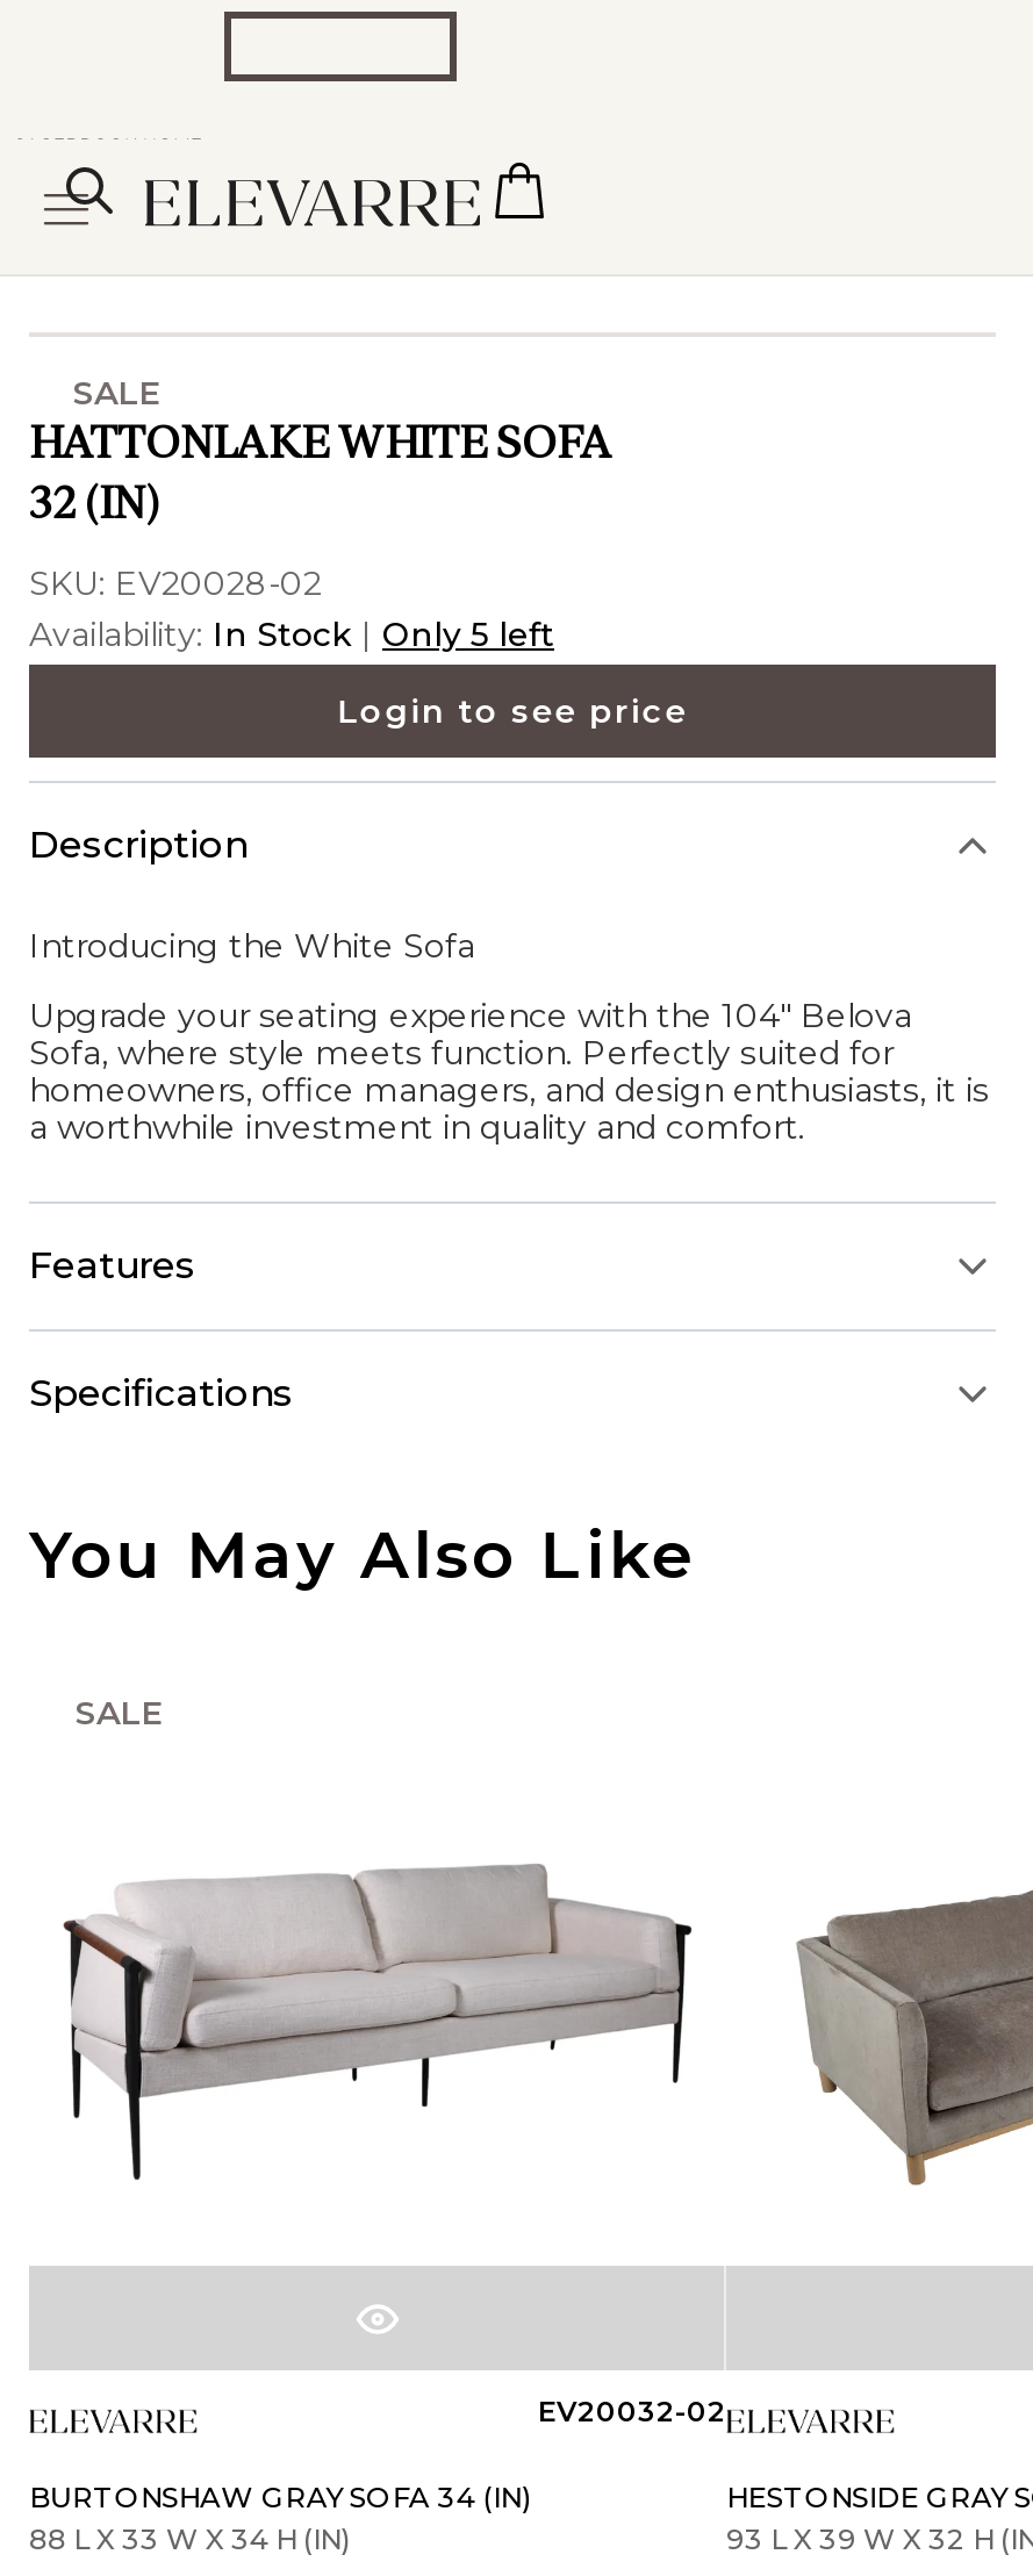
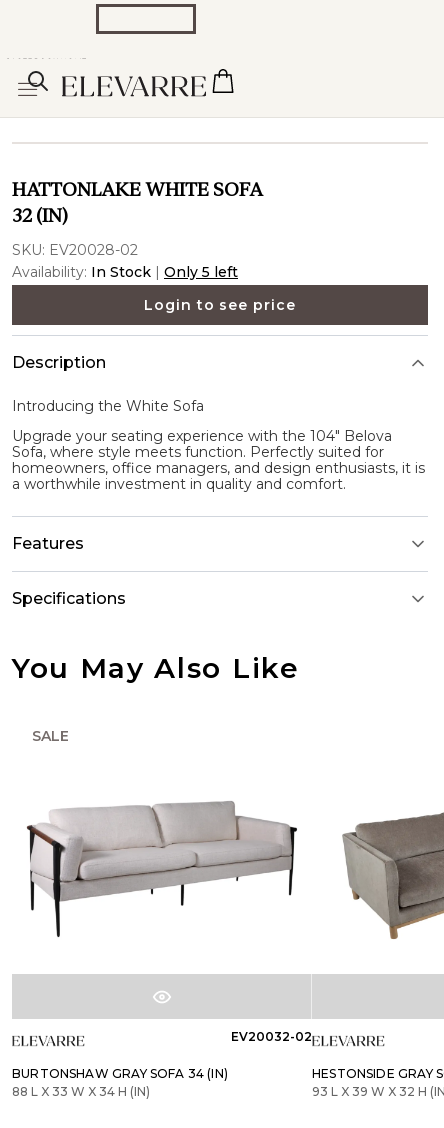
[73,372,159,414] SALE -> none

